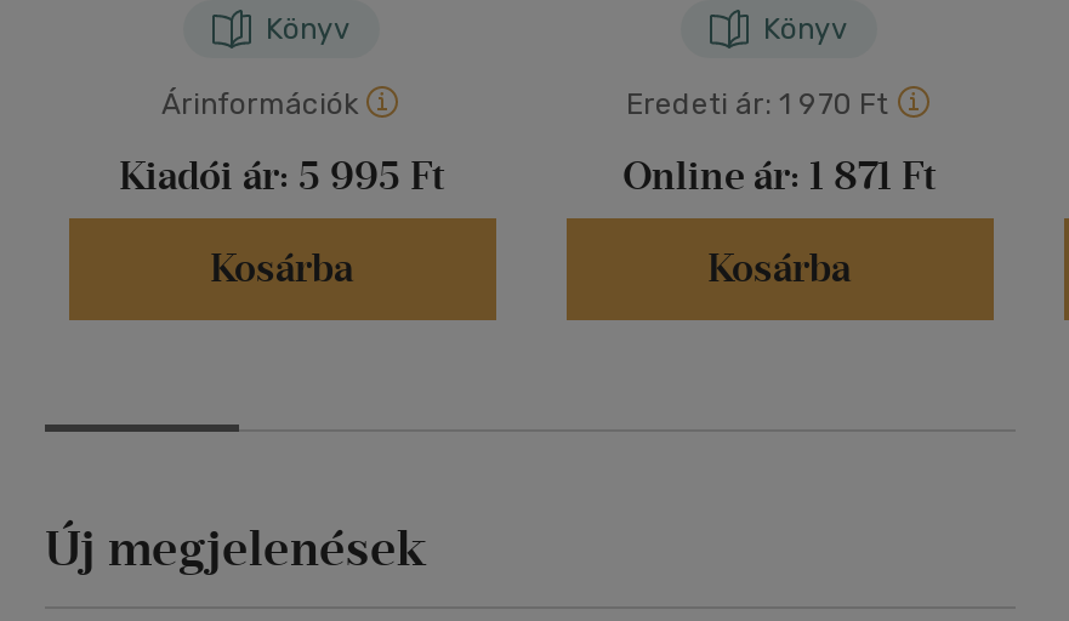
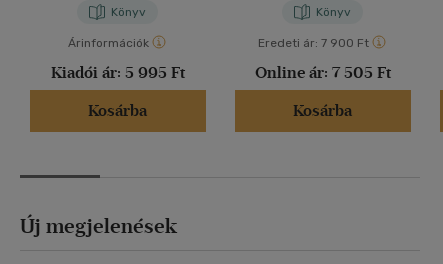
[626,87,888,121] Eredeti ár: 1 970 Ft -> [258,36,369,50] Eredeti ár: 7 900 Ft
[622,153,936,199] Online ár: 1 871 Ft -> [254,63,390,82] Online ár: 7 505 Ft

